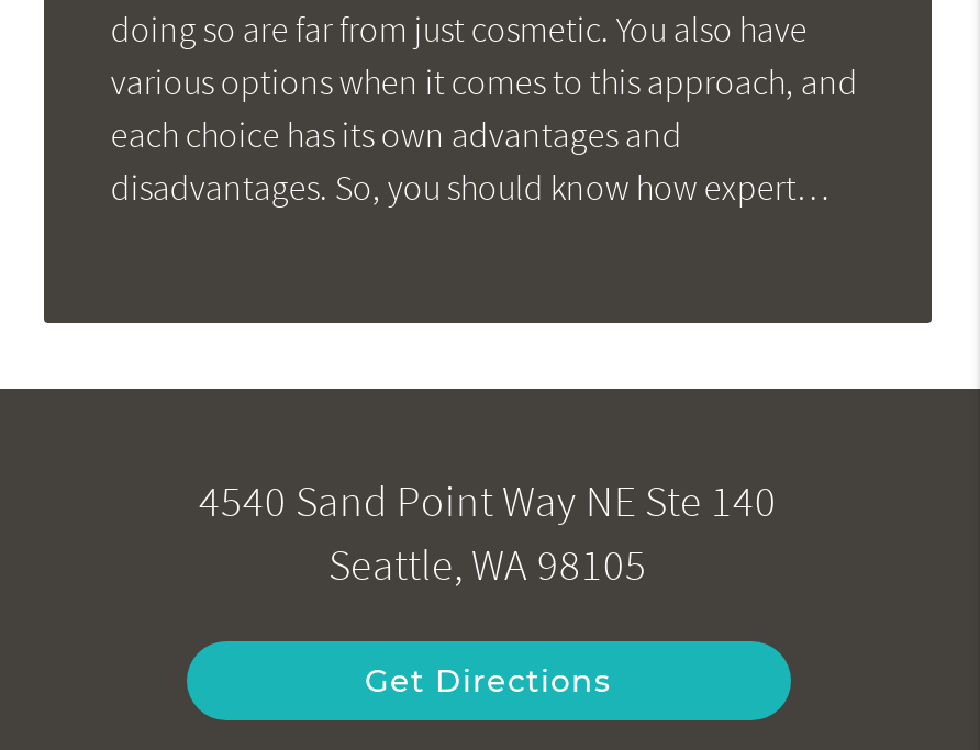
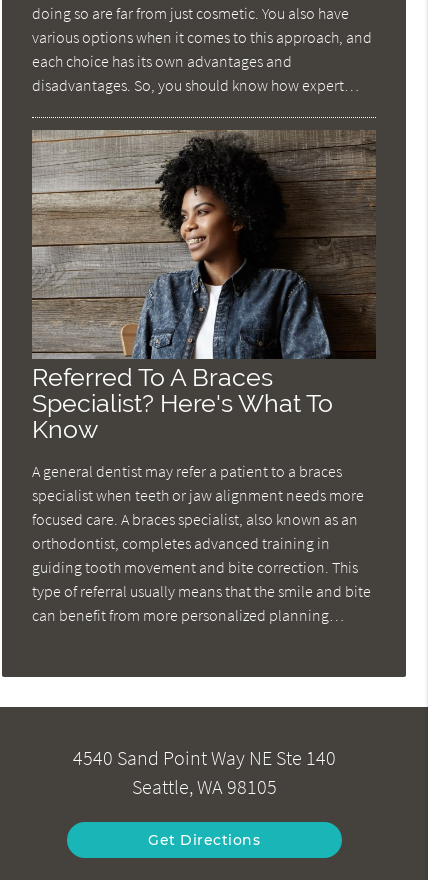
none -> [31,129,376,625] [image] | Referred To A Braces | Specialist? Here's What To | Know | A general dentist may refer a patient to a braces | specialist when teeth or jaw alignment needs more | focused care. A braces specialist, also known as an | orthodontist, completes advanced training in | guiding tooth movement and bite correction. This | type of referral usually means that the smile and bite | can benefit from more personalized planning…

